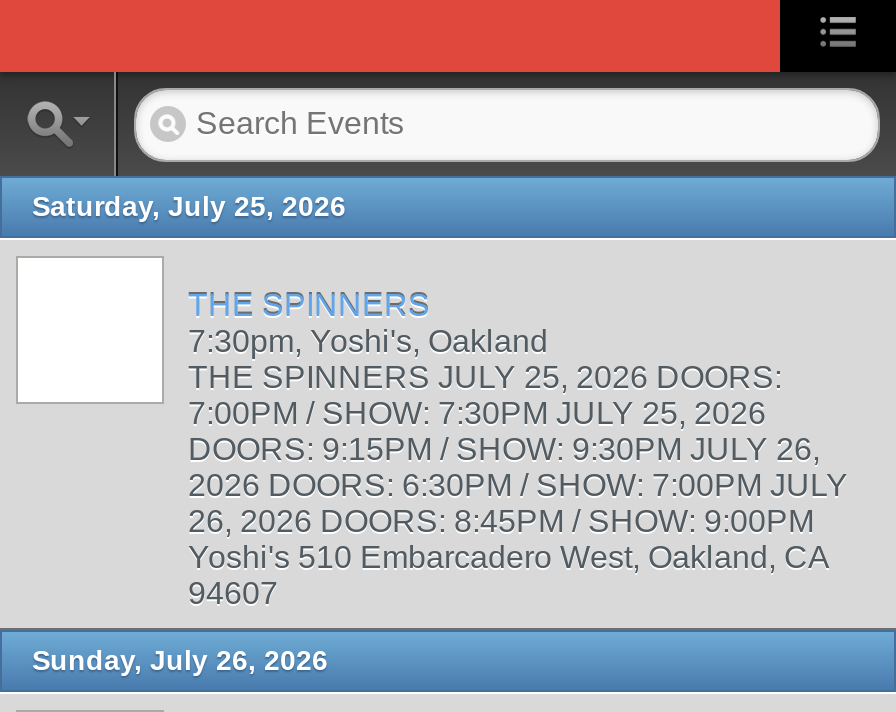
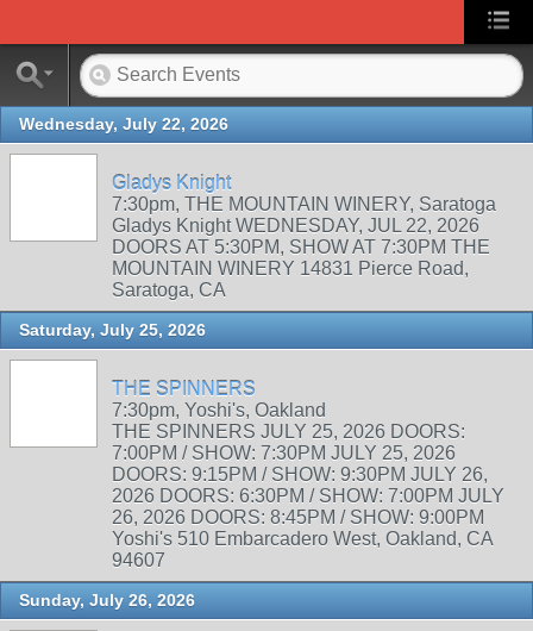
none -> [19,114,496,300] Wednesday, July 22, 2026 | Gladys Knight | 7:30pm, THE MOUNTAIN WINERY, Saratoga | Gladys Knight WEDNESDAY, JUL 22, 2026 | DOORS AT 5:30PM, SHOW AT 7:30PM THE | MOUNTAIN WINERY 14831 Pierce Road, | Saratoga, CA

